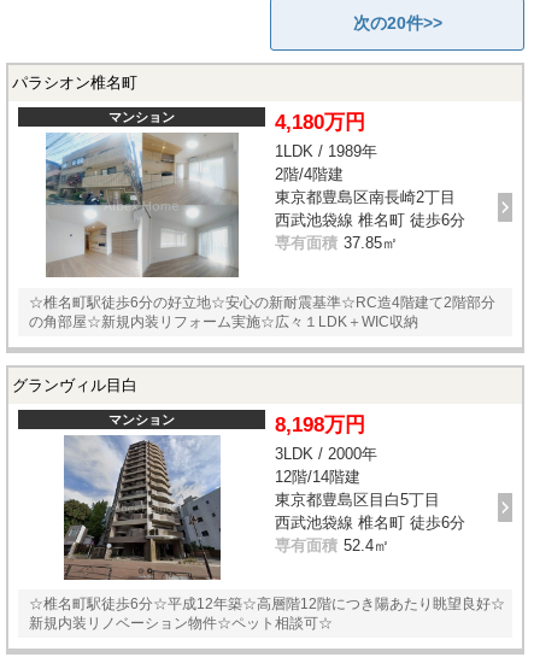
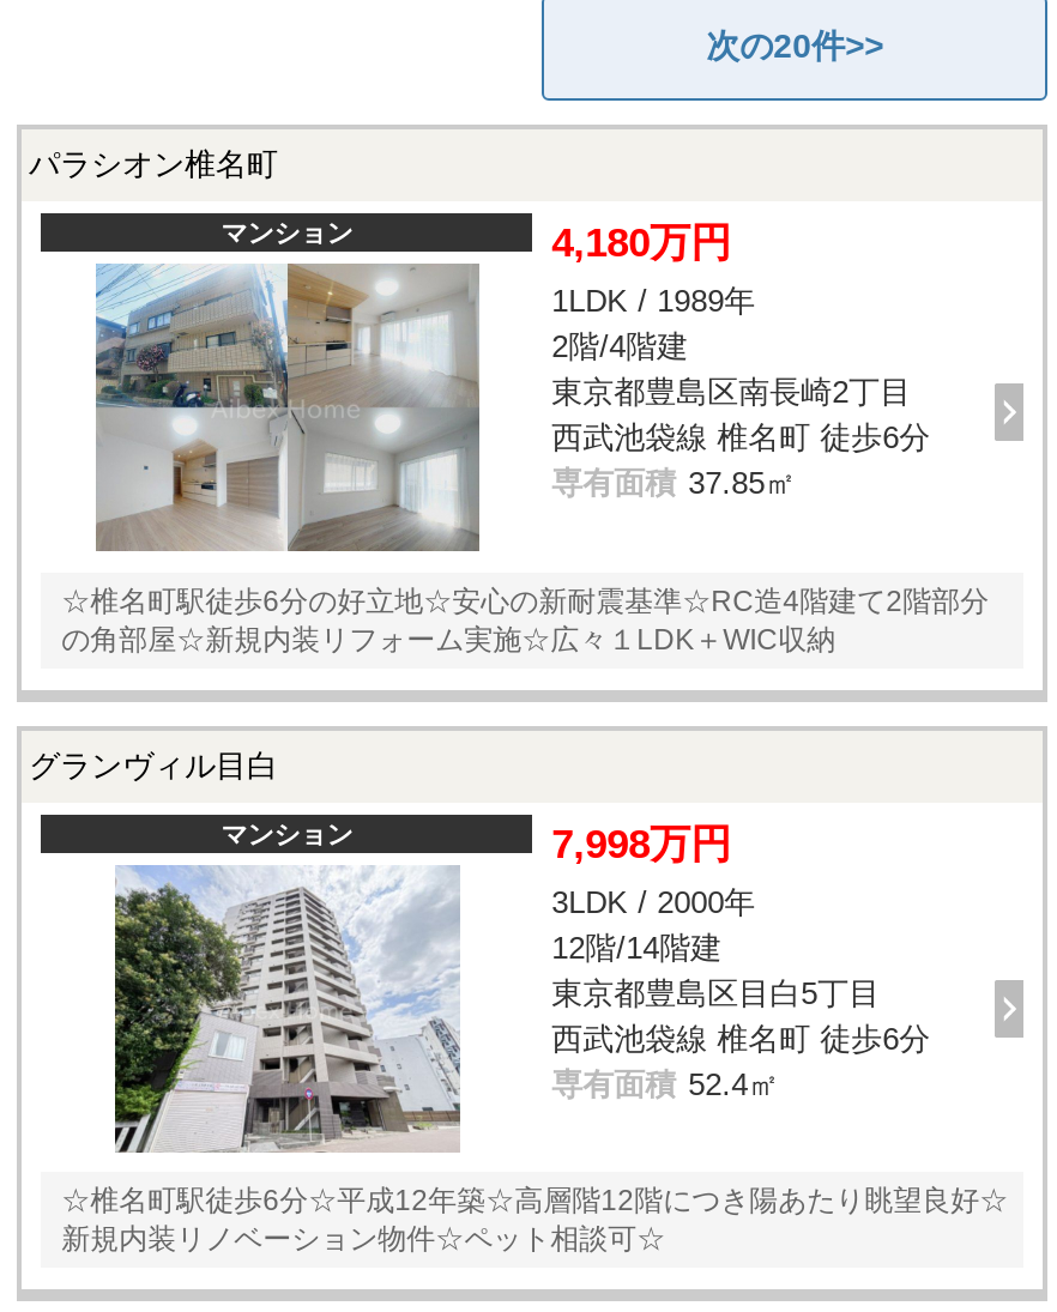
[55,413,365,580] [image] | 8,198万円 -> [113,821,732,1155] [image] | 7,998万円

